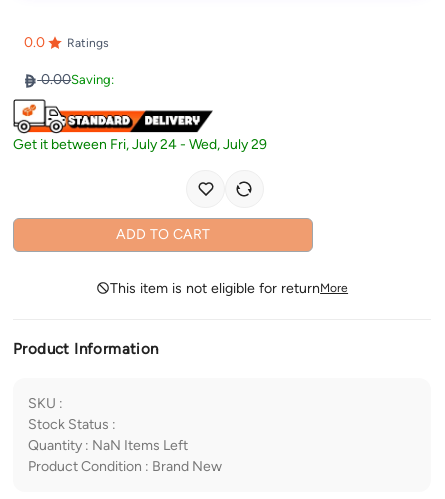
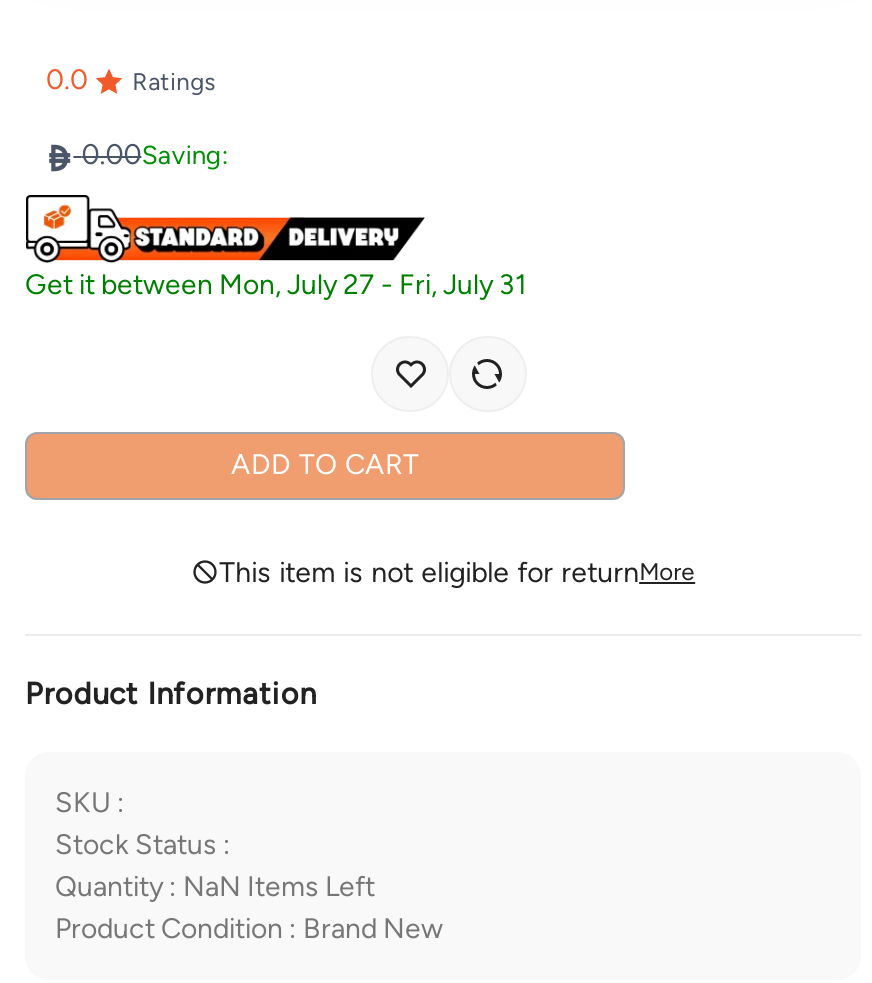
[13,136,267,153] Get it between Fri, July 24 - Wed, July 29 -> [25,269,527,303] Get it between Mon, July 27 - Fri, July 31

